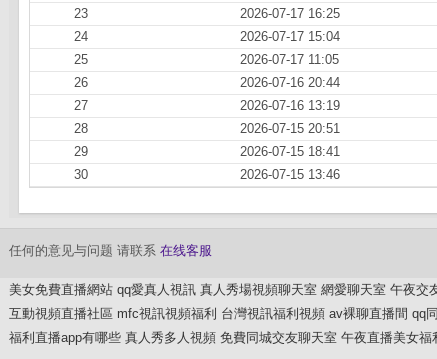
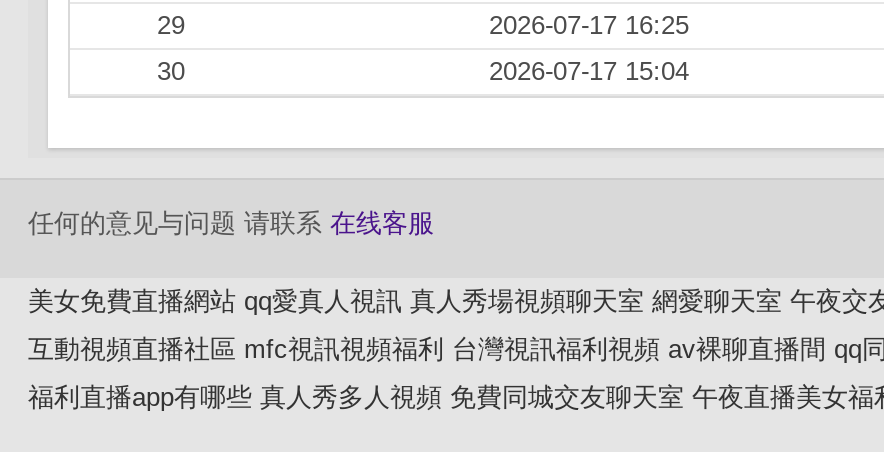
[73,6,87,21] 23 -> [157,10,185,40] 29
[73,29,87,44] 24 -> [157,56,185,86] 30
[73,52,339,182] 25 | 2026-07-17 11:05 | 26 | 2026-07-16 20:44 | 27 | 2026-07-16 13:19 | 28 | 2026-07-15 20:51 | 29 | 2026-07-15 18:41 | 30 | 2026-07-15 13:46 -> none

